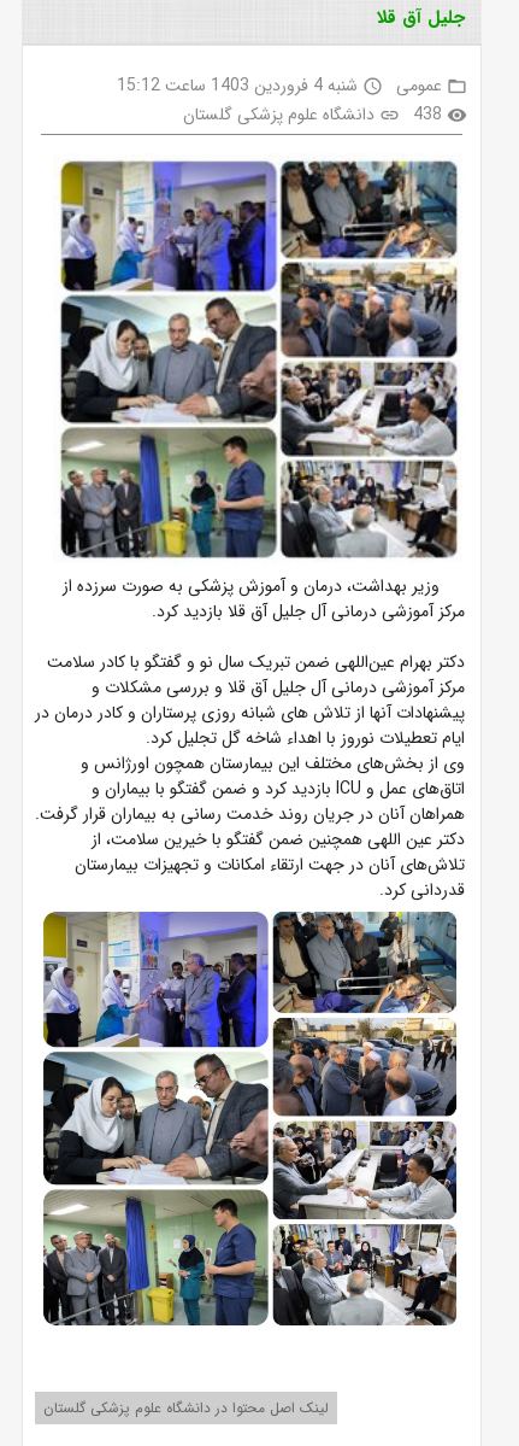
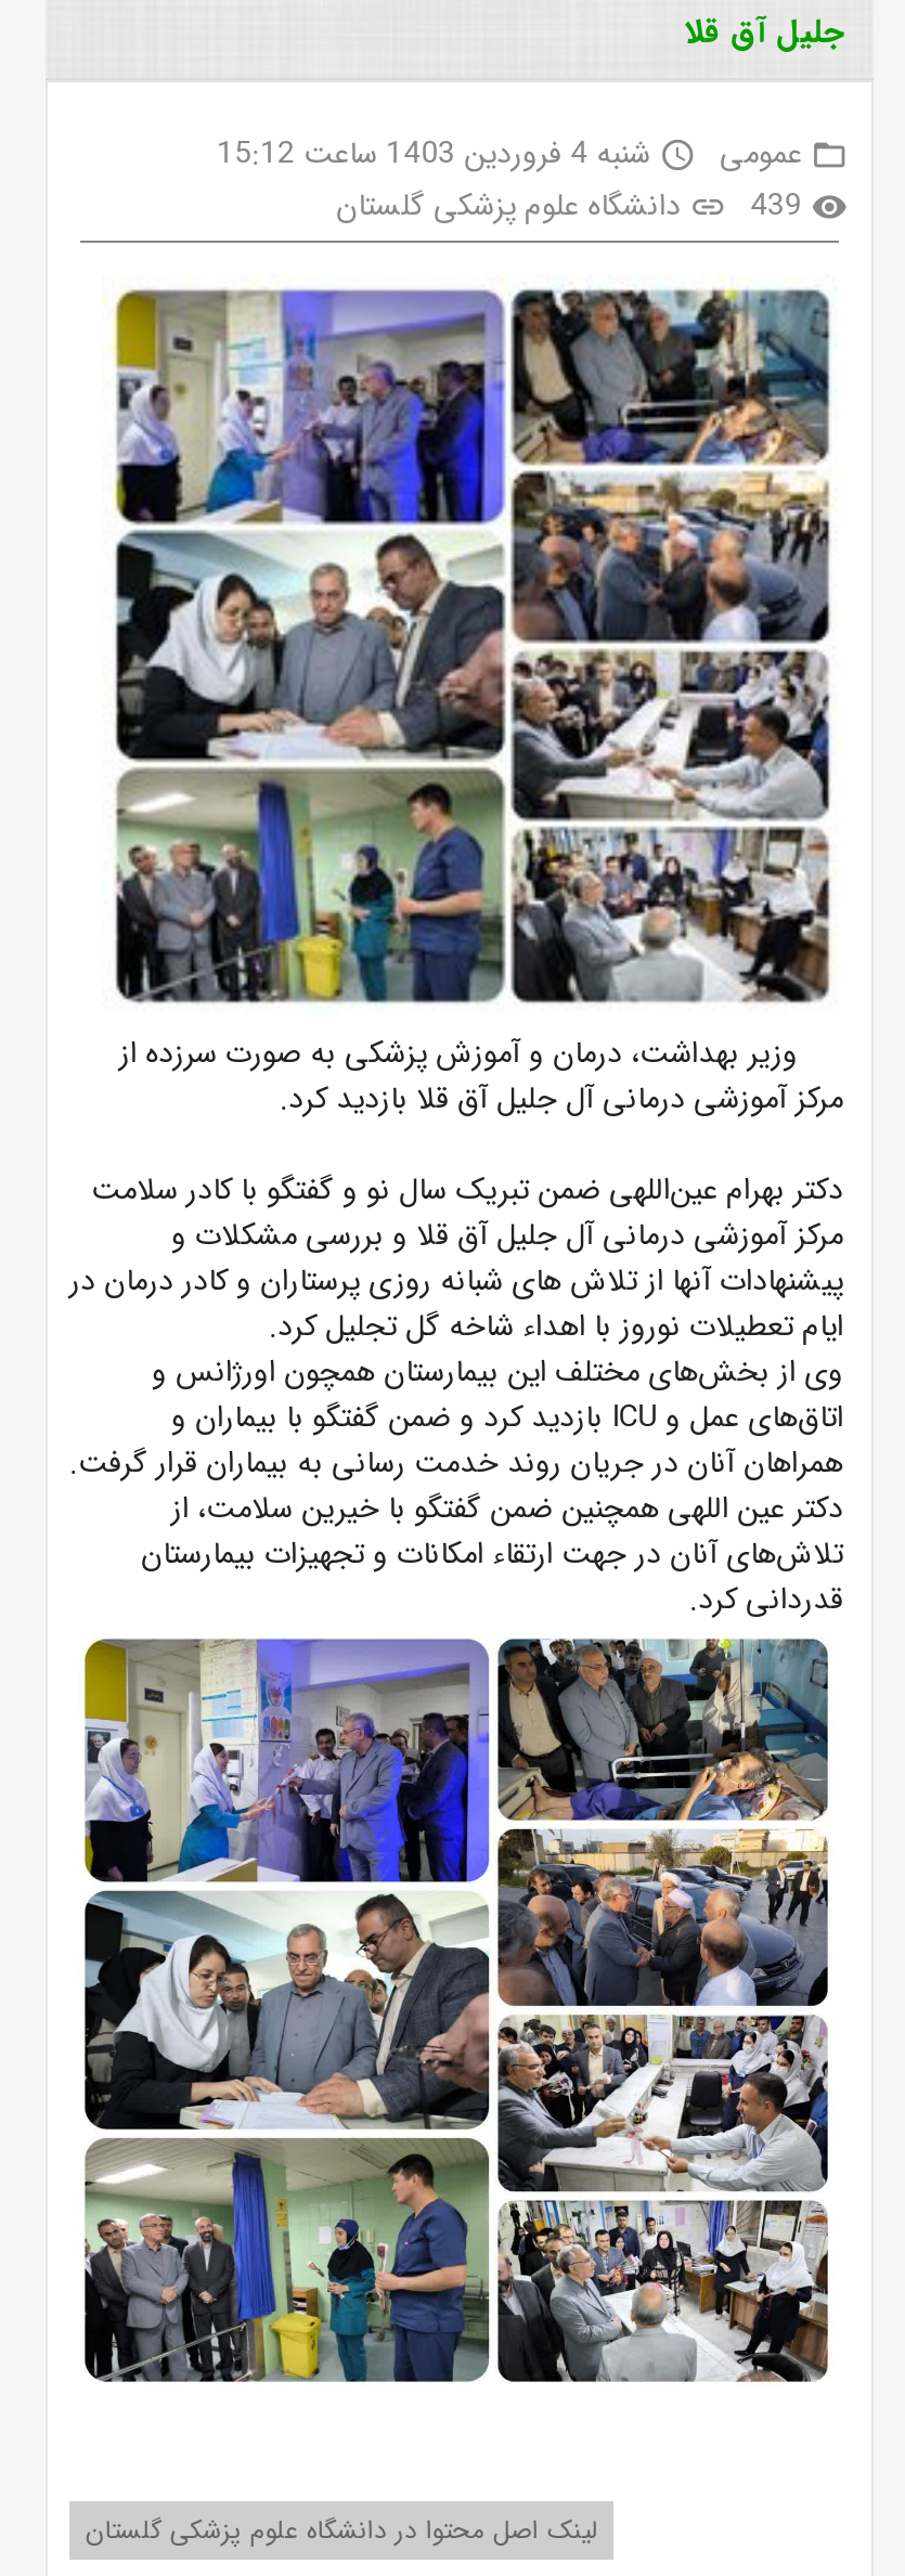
[413,101,442,128] 438 -> [750,182,802,230] 439

